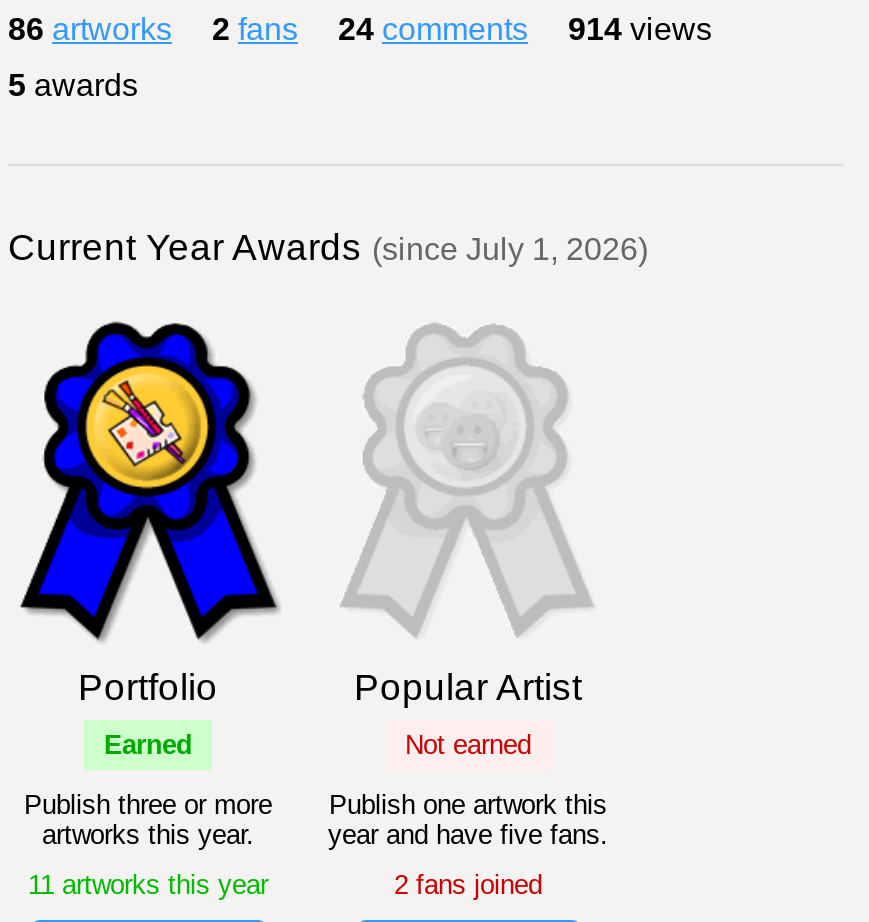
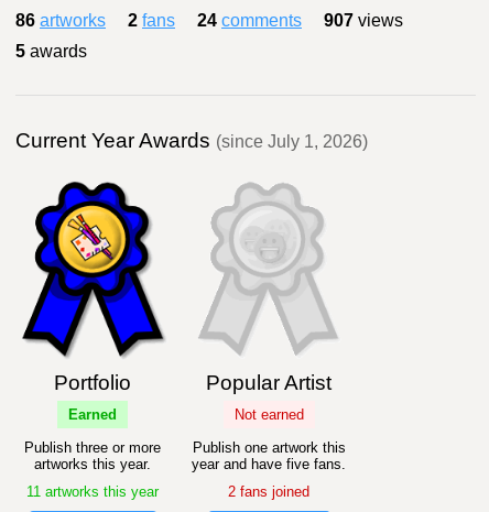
[8,12,712,46] 86 artworks 2 fans 24 comments 914 views -> [15,11,403,30] 86 artworks 2 fans 24 comments 907 views

